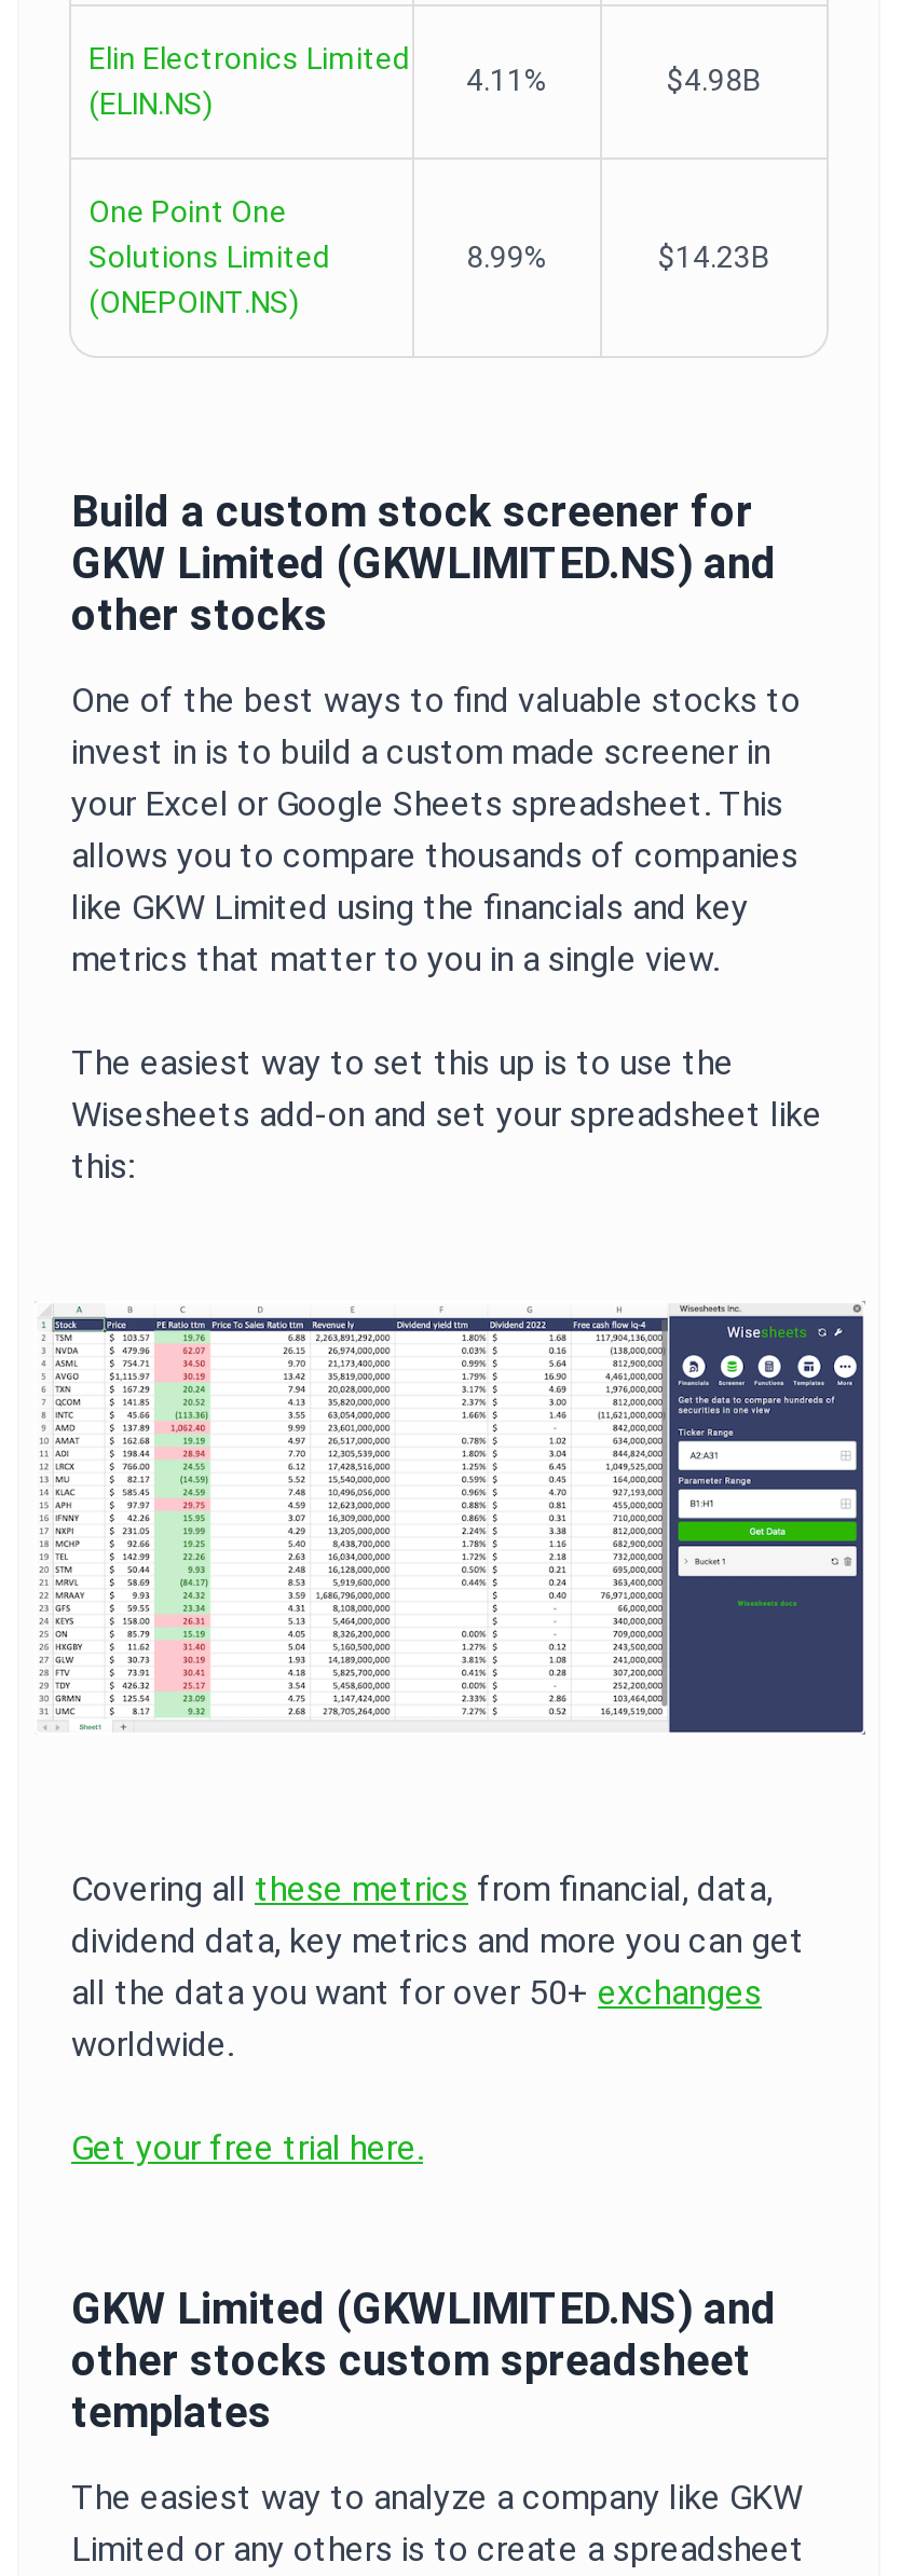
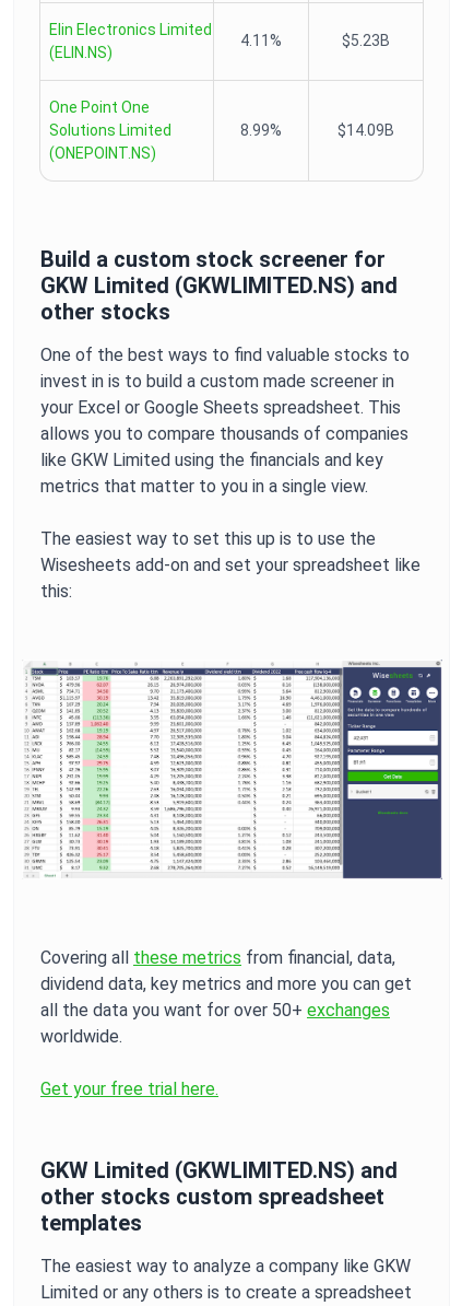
[667,63,762,97] $4.98B -> [342,32,390,49] $5.23B
[658,239,770,274] $14.23B -> [337,121,394,139] $14.09B

